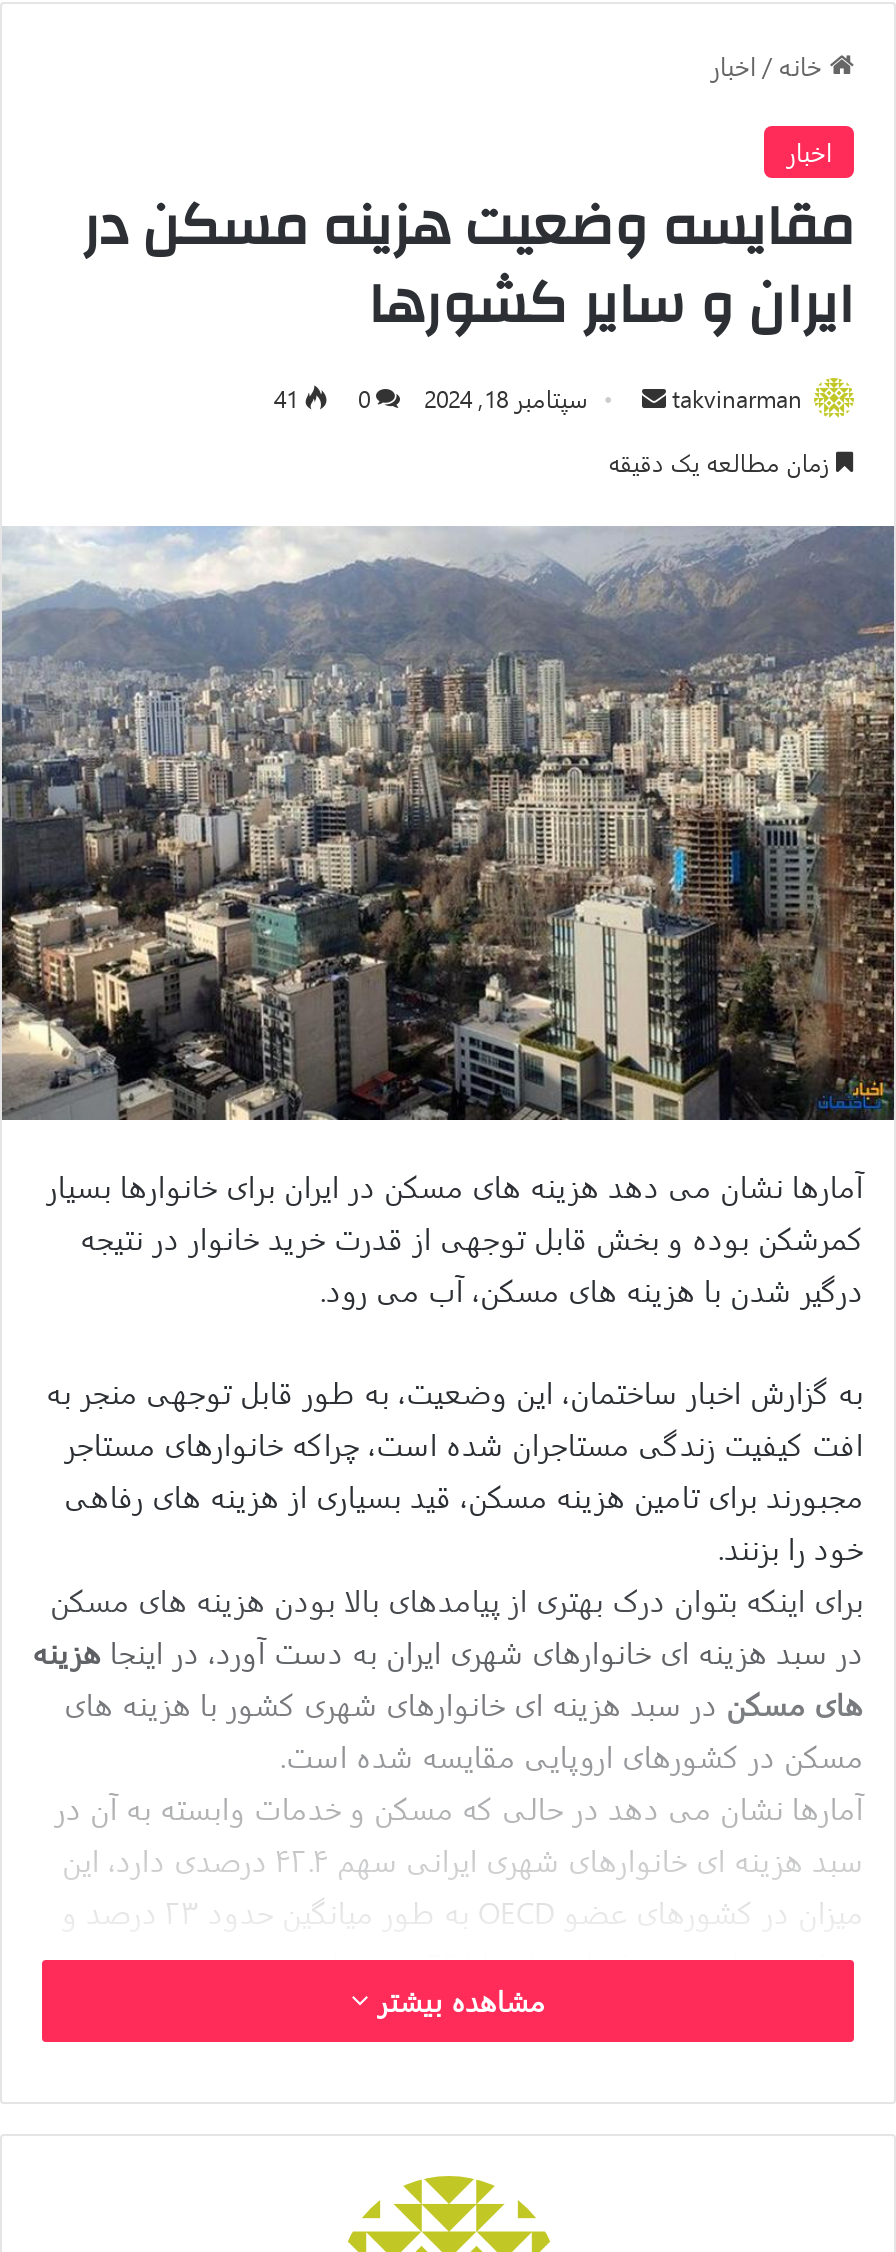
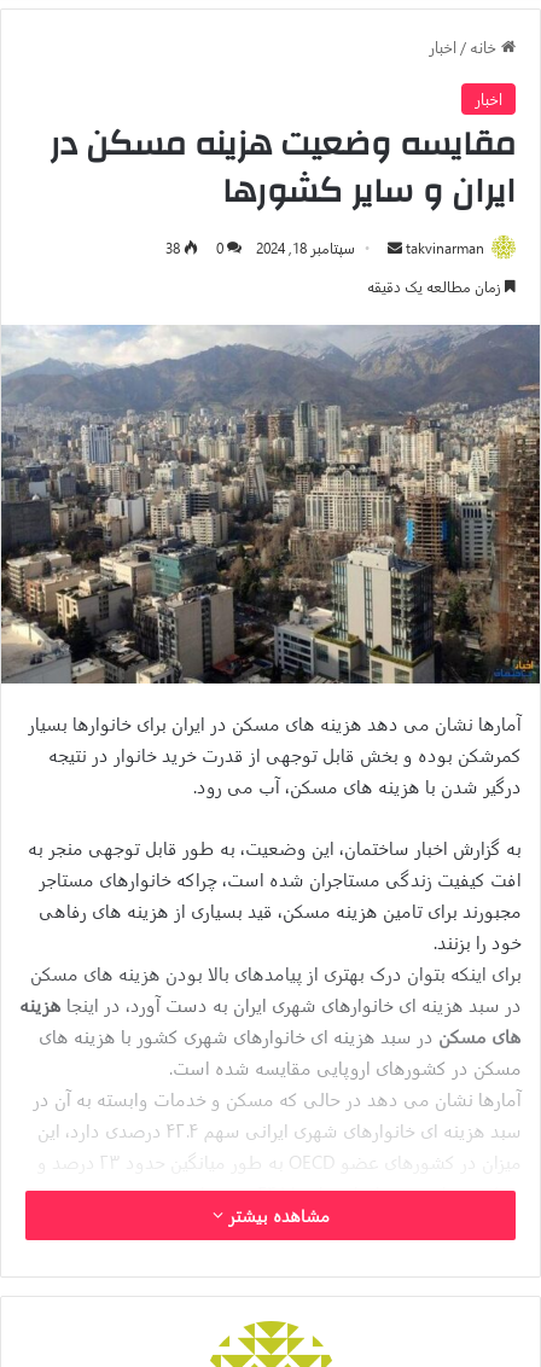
[274,382,370,414] 41 0 -> [165,238,223,257] 38 0

